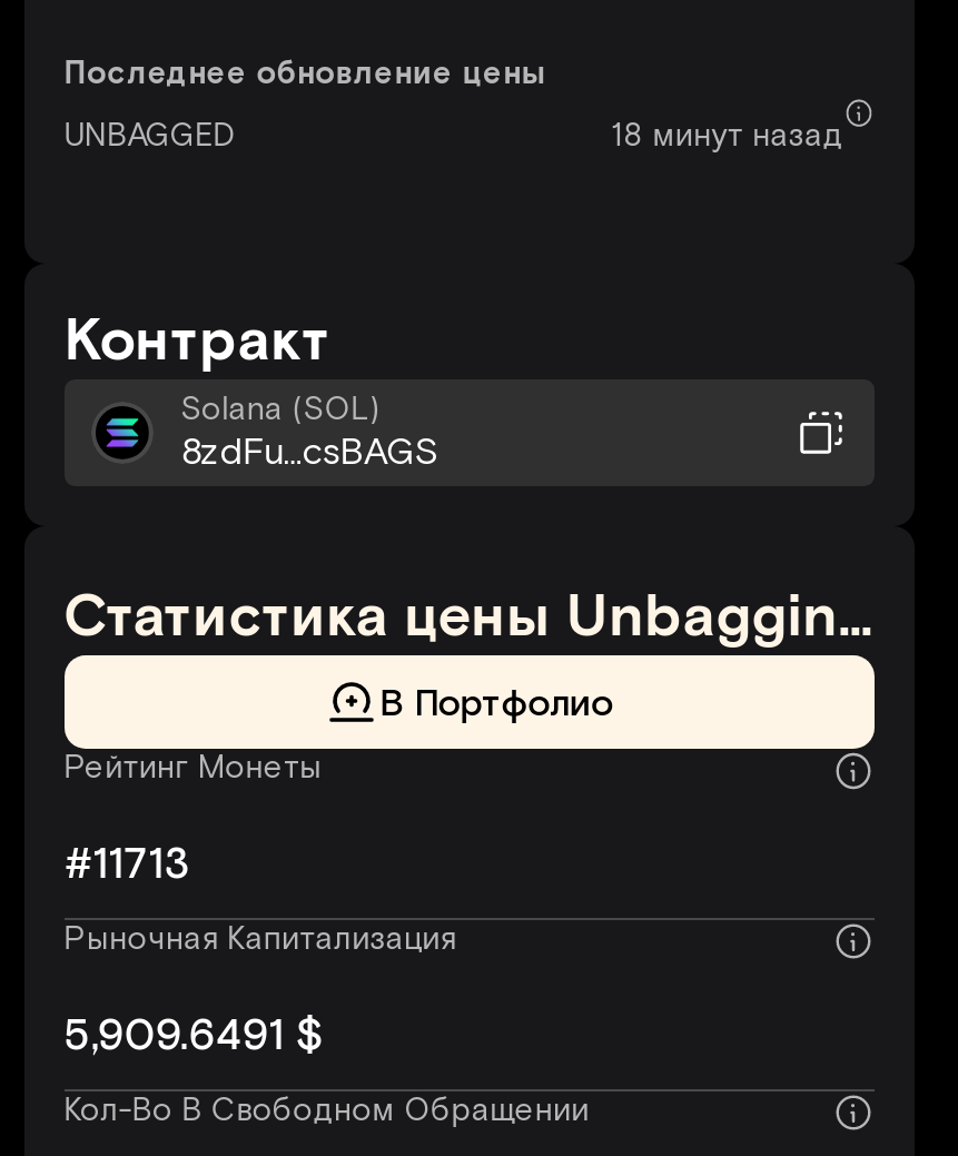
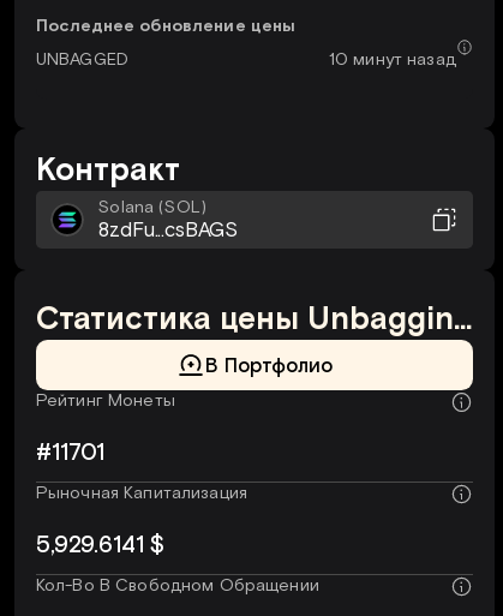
[612,117,843,154] 18 минут назад -> [329,49,456,70] 10 минут назад
[64,839,189,892] #11713 -> [36,439,104,468] #11701
[64,1010,322,1063] 5,909.6491 $ -> [36,531,164,560] 5,929.6141 $

